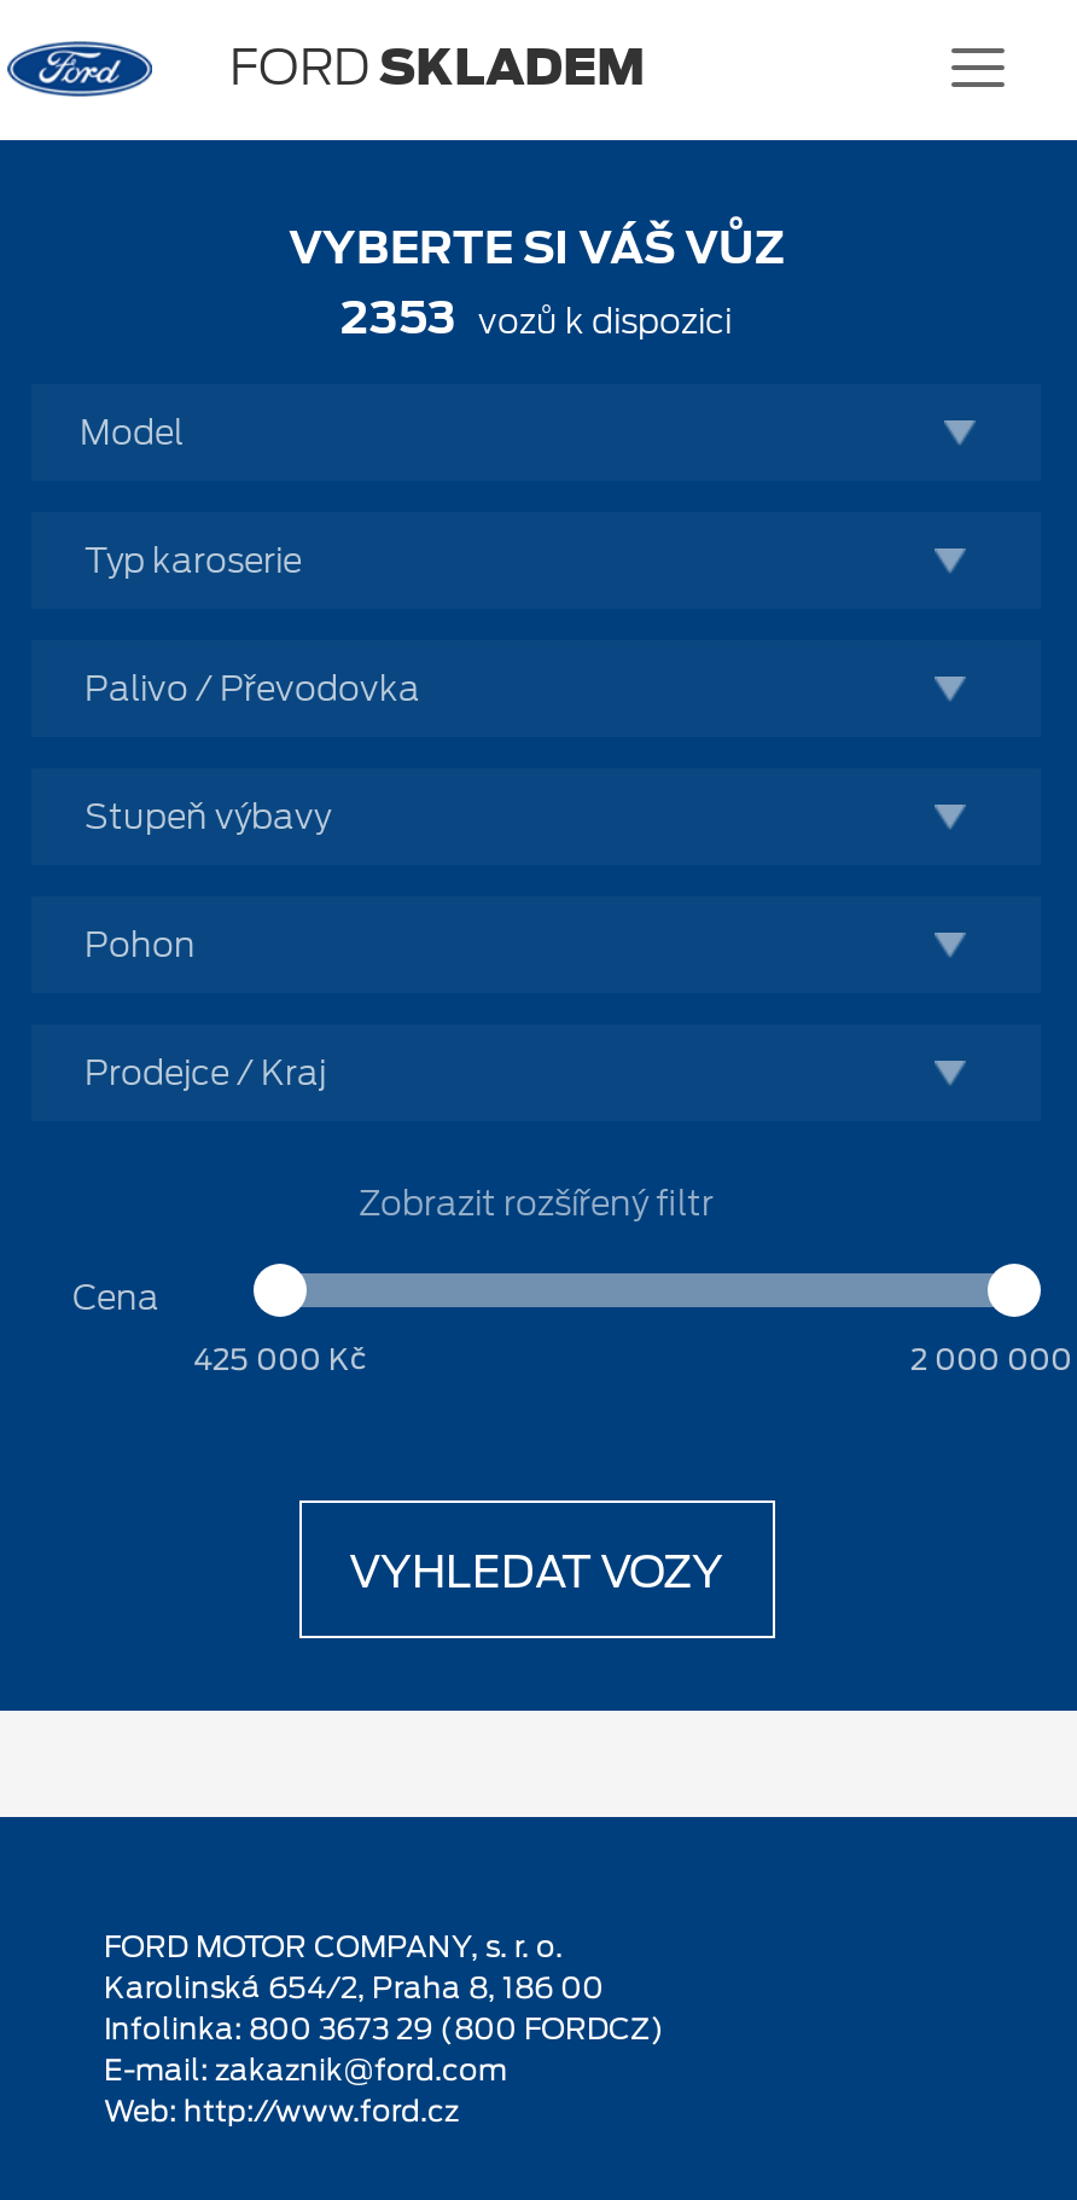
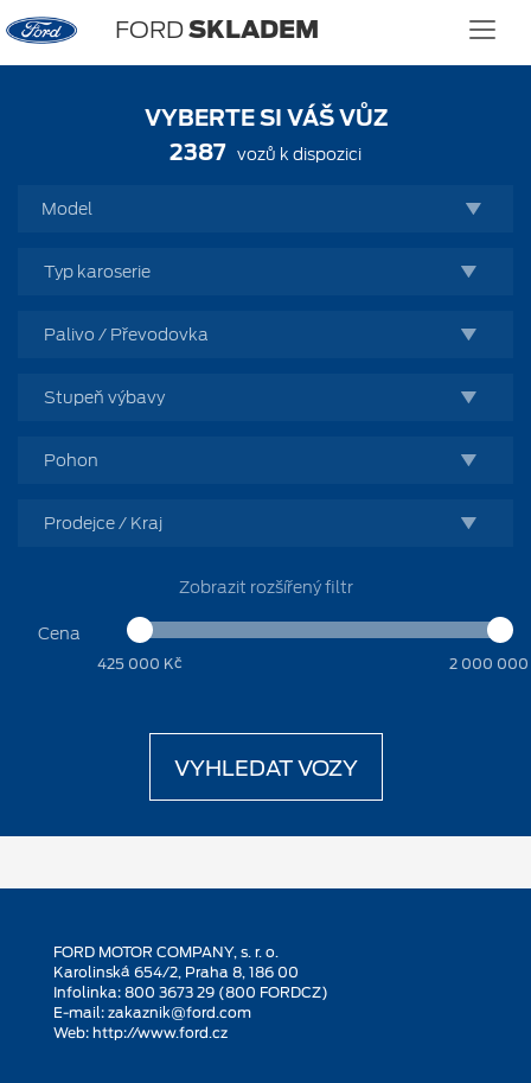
[340,292,732,343] 2353 vozů k dispozici -> [169,140,362,165] 2387 vozů k dispozici

